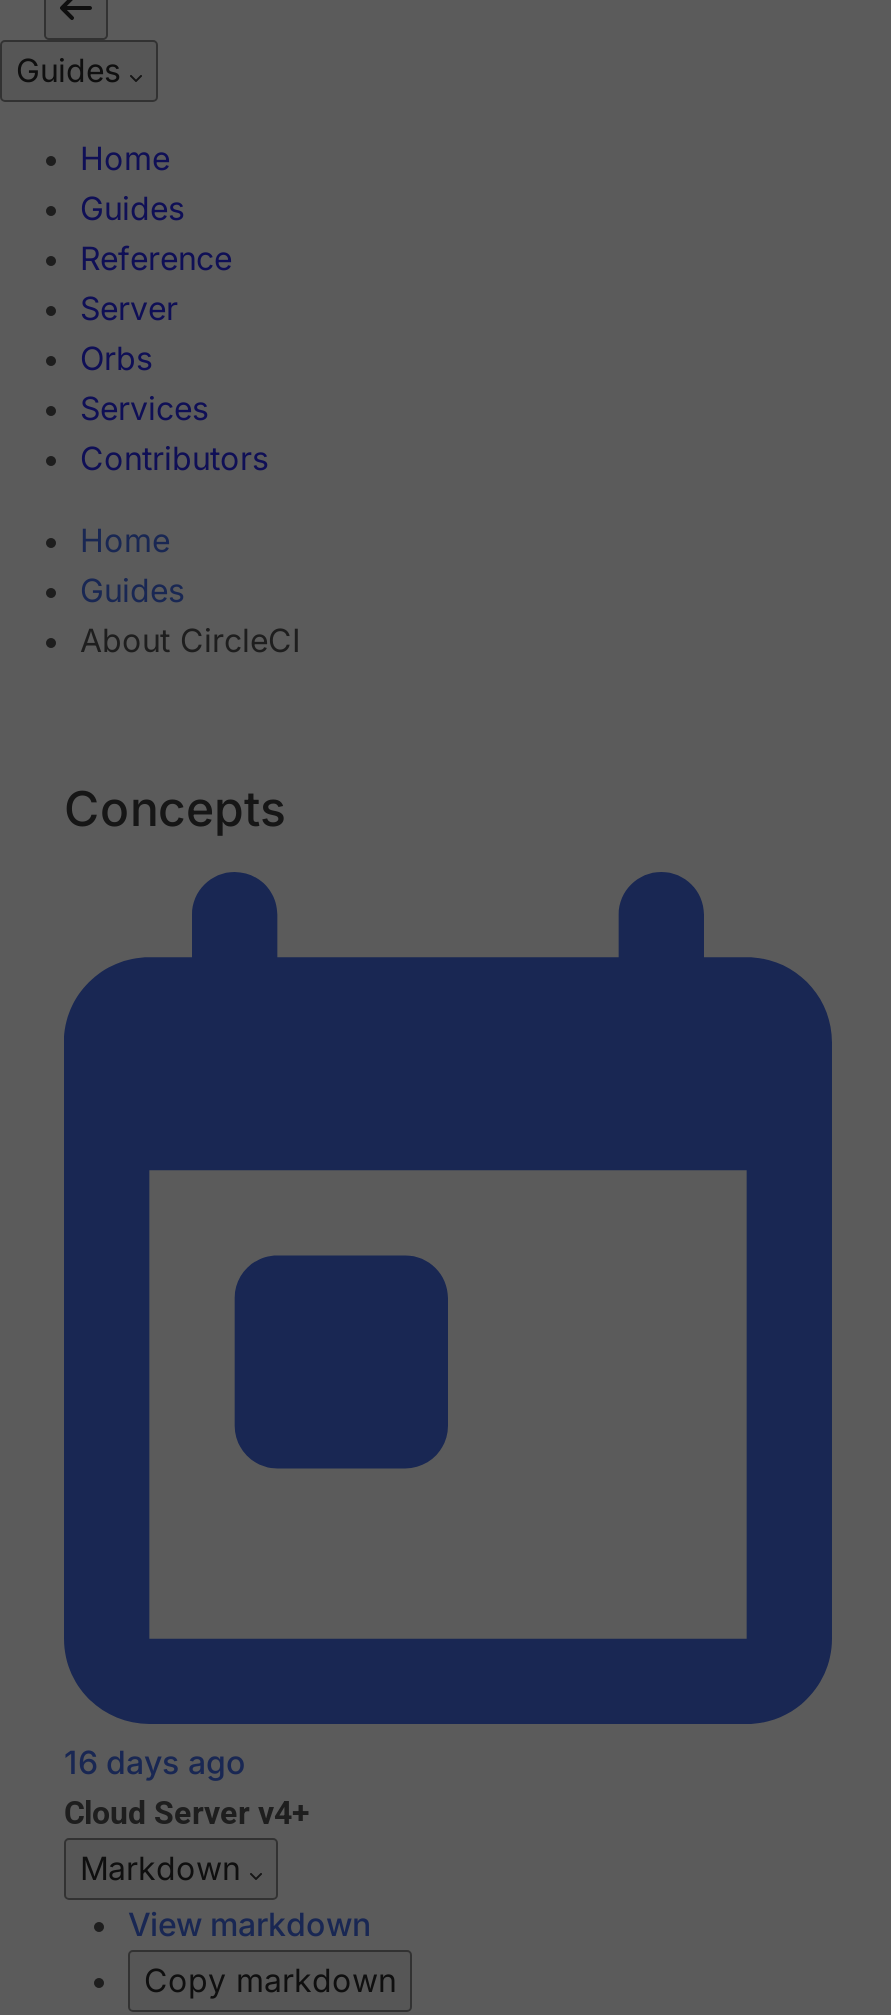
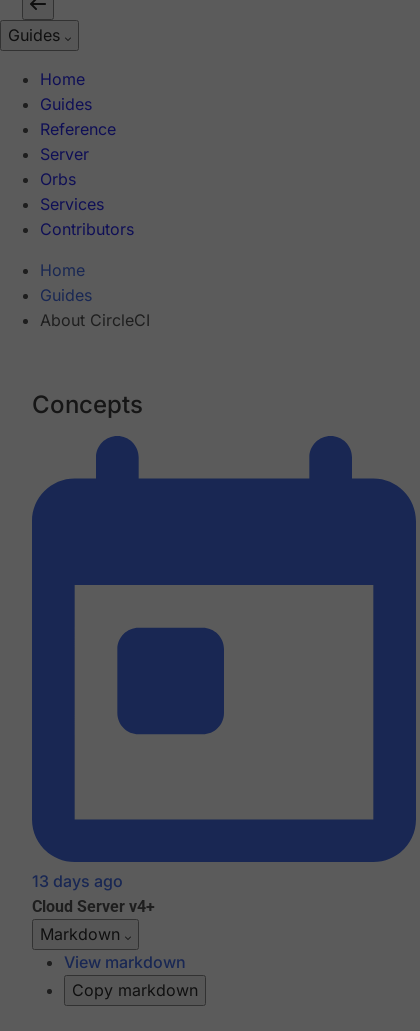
[64,1743,246,1783] 16 days ago -> [32,871,123,891] 13 days ago

